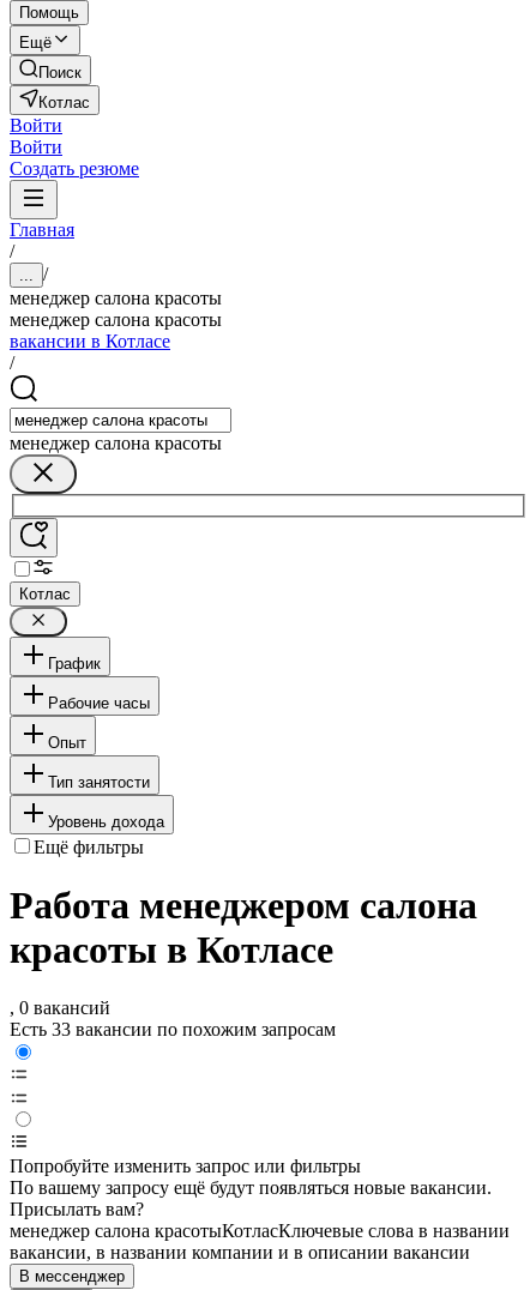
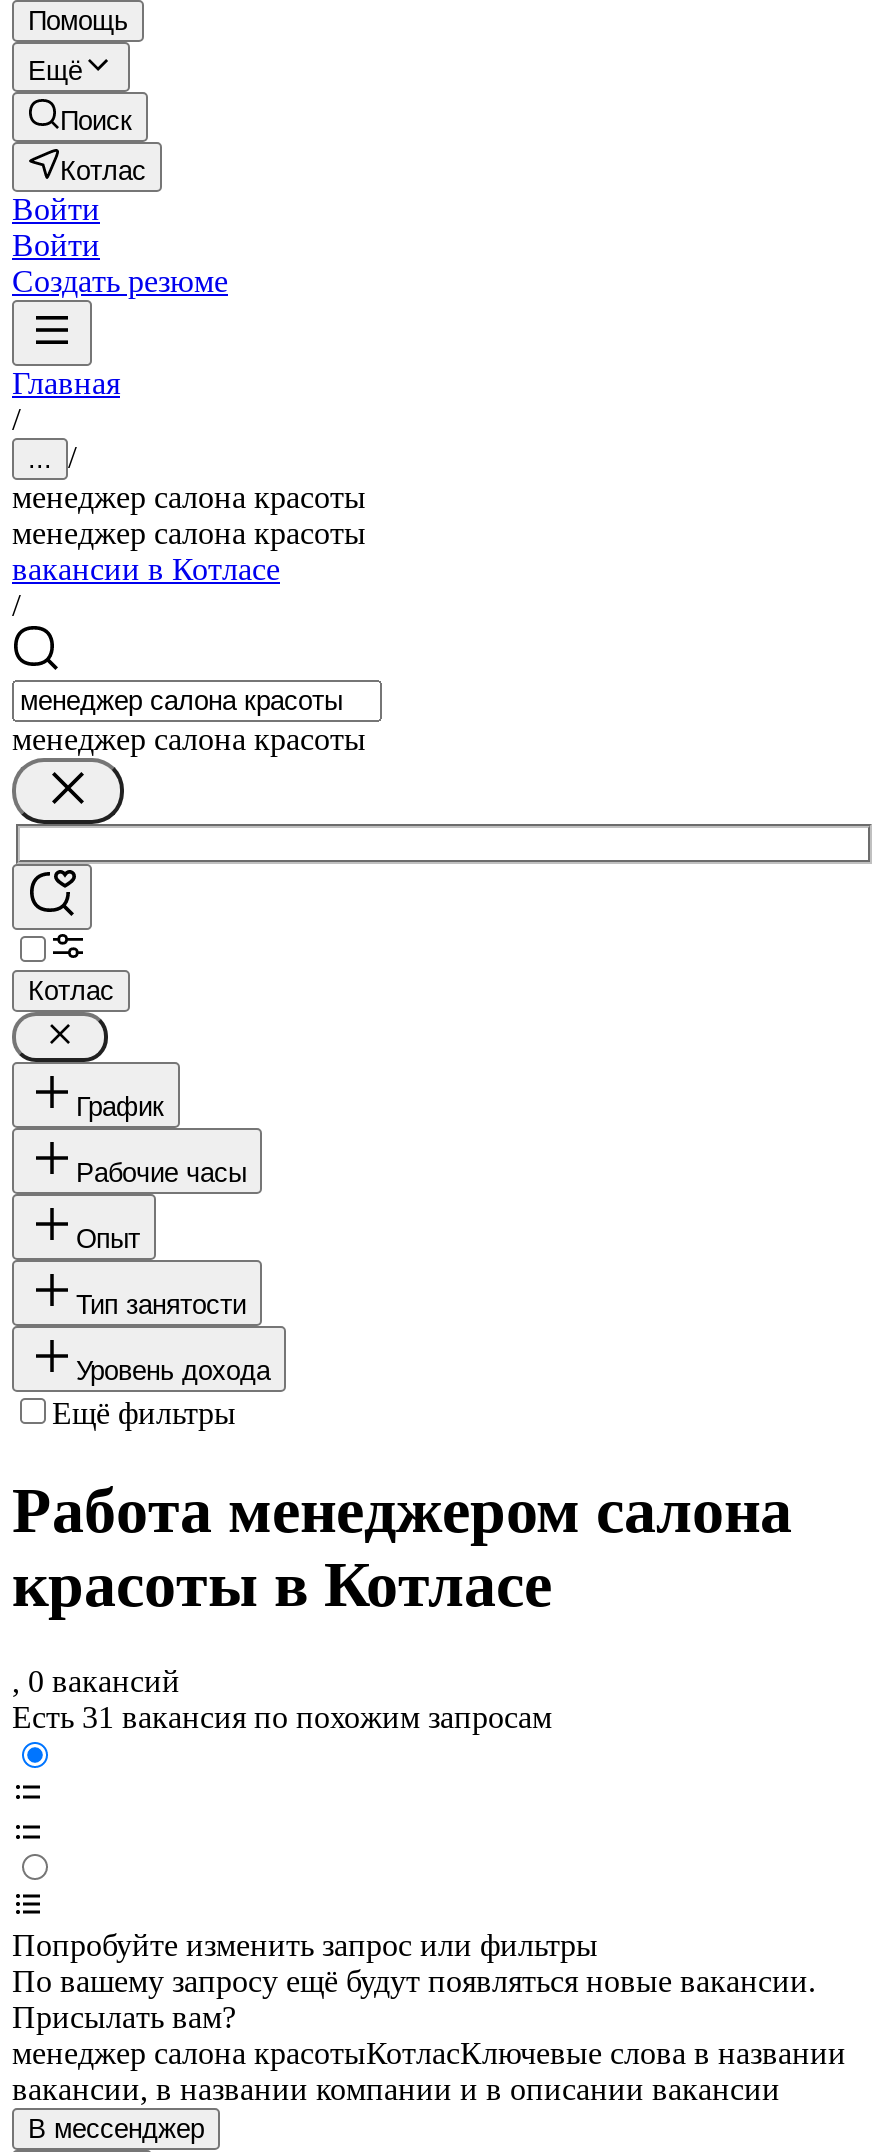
[10,1020,336,1040] Есть 33 вакансии по похожим запросам -> [12,1701,552,1735] Есть 31 вакансия по похожим запросам

